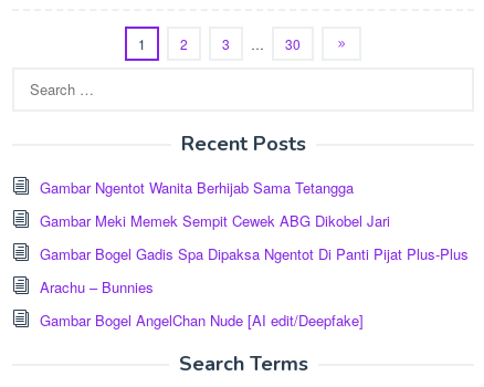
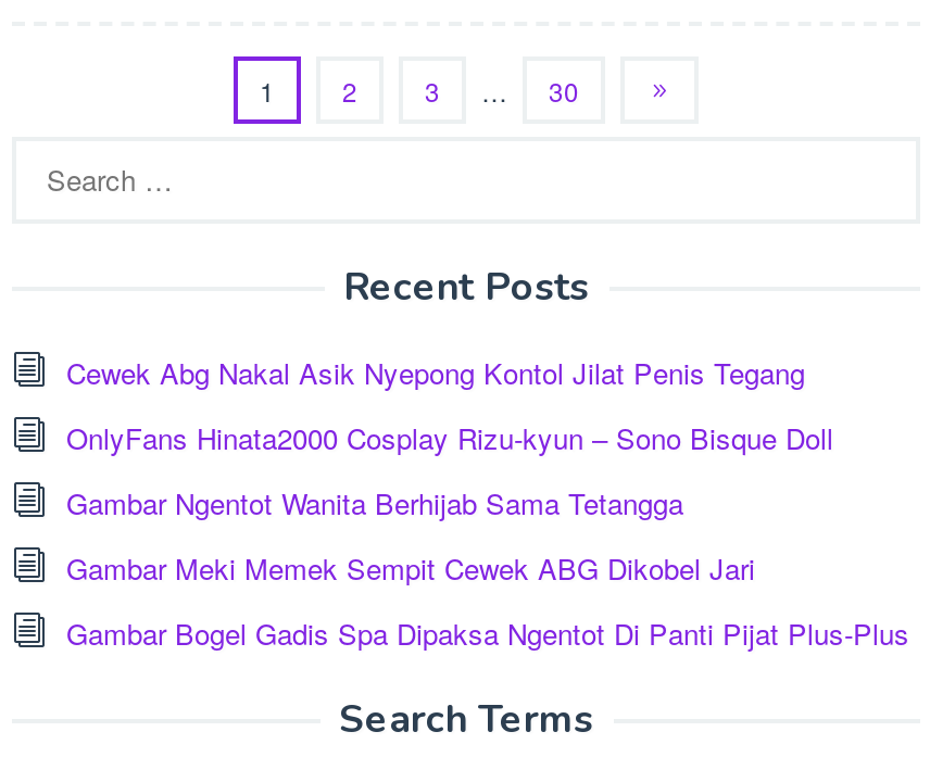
none -> [66,351,833,457] Cewek Abg Nakal Asik Nyepong Kontol Jilat Penis Tegang | OnlyFans Hinata2000 Cosplay Rizu-kyun – Sono Bisque Doll
moved [40,176,469,264] -> [66,481,909,653]: Gambar Ngentot Wanita Berhijab Sama Tetangga | Gambar Meki Memek Sempit Cewek ABG Dikobel Jari | Gambar Bogel Gadis Spa Dipaksa Ngentot Di Panti Pijat Plus-Plus
[40,276,364,330] Arachu – Bunnies | Gambar Bogel AngelChan Nude [AI edit/Deepfake] -> none

